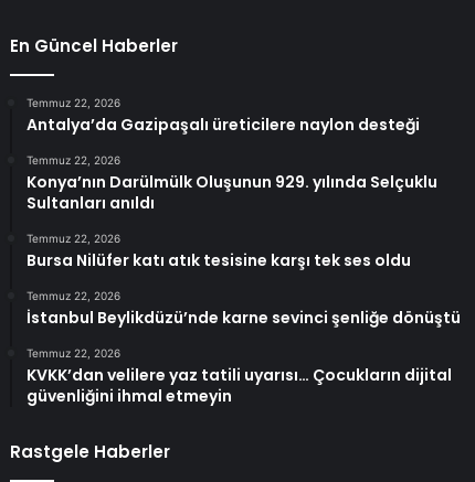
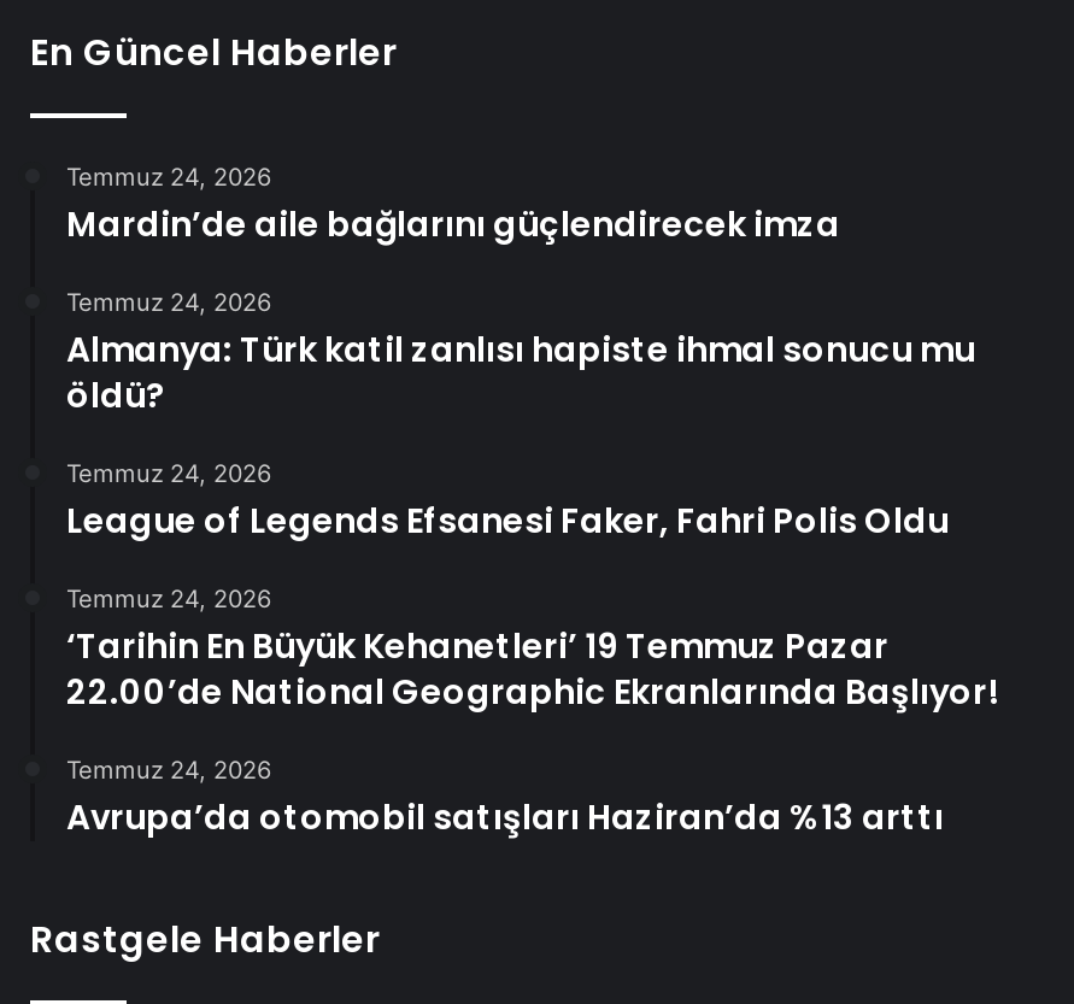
[27,95,420,135] Temmuz 22, 2026 | Antalya’da Gazipaşalı üreticilere naylon desteği -> [66,160,840,247] Temmuz 24, 2026 | Mardin’de aile bağlarını güçlendirecek imza
[27,153,437,213] Temmuz 22, 2026 | Konya’nın Darülmülk Oluşunun 929. yılında Selçuklu | Sultanları anıldı -> [66,286,975,418] Temmuz 24, 2026 | Almanya: Türk katil zanlısı hapiste ihmal sonucu mu | öldü?
[27,231,411,271] Temmuz 22, 2026 | Bursa Nilüfer katı atık tesisine karşı tek ses oldu -> [66,457,949,544] Temmuz 24, 2026 | League of Legends Efsanesi Faker, Fahri Polis Oldu
[27,288,461,328] Temmuz 22, 2026 | İstanbul Beylikdüzü’nde karne sevinci şenliğe dönüştü -> [66,582,997,715] Temmuz 24, 2026 | ‘Tarihin En Büyük Kehanetleri’ 19 Temmuz Pazar | 22.00’de National Geographic Ekranlarında Başlıyor!
[27,346,452,406] Temmuz 22, 2026 | KVKK’dan velilere yaz tatili uyarısı… Çocukların dijital | güvenliğini ihmal etmeyin -> [66,753,944,840] Temmuz 24, 2026 | Avrupa’da otomobil satışları Haziran’da %13 arttı

